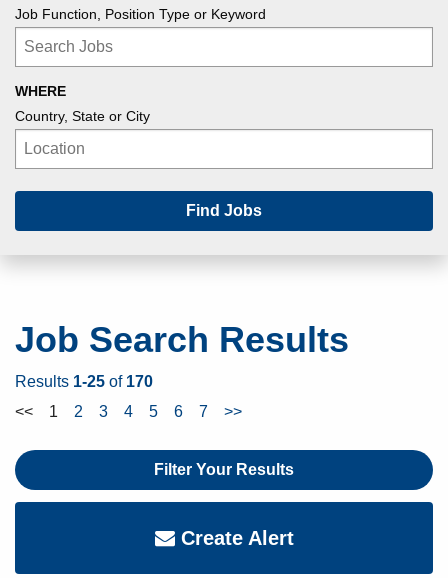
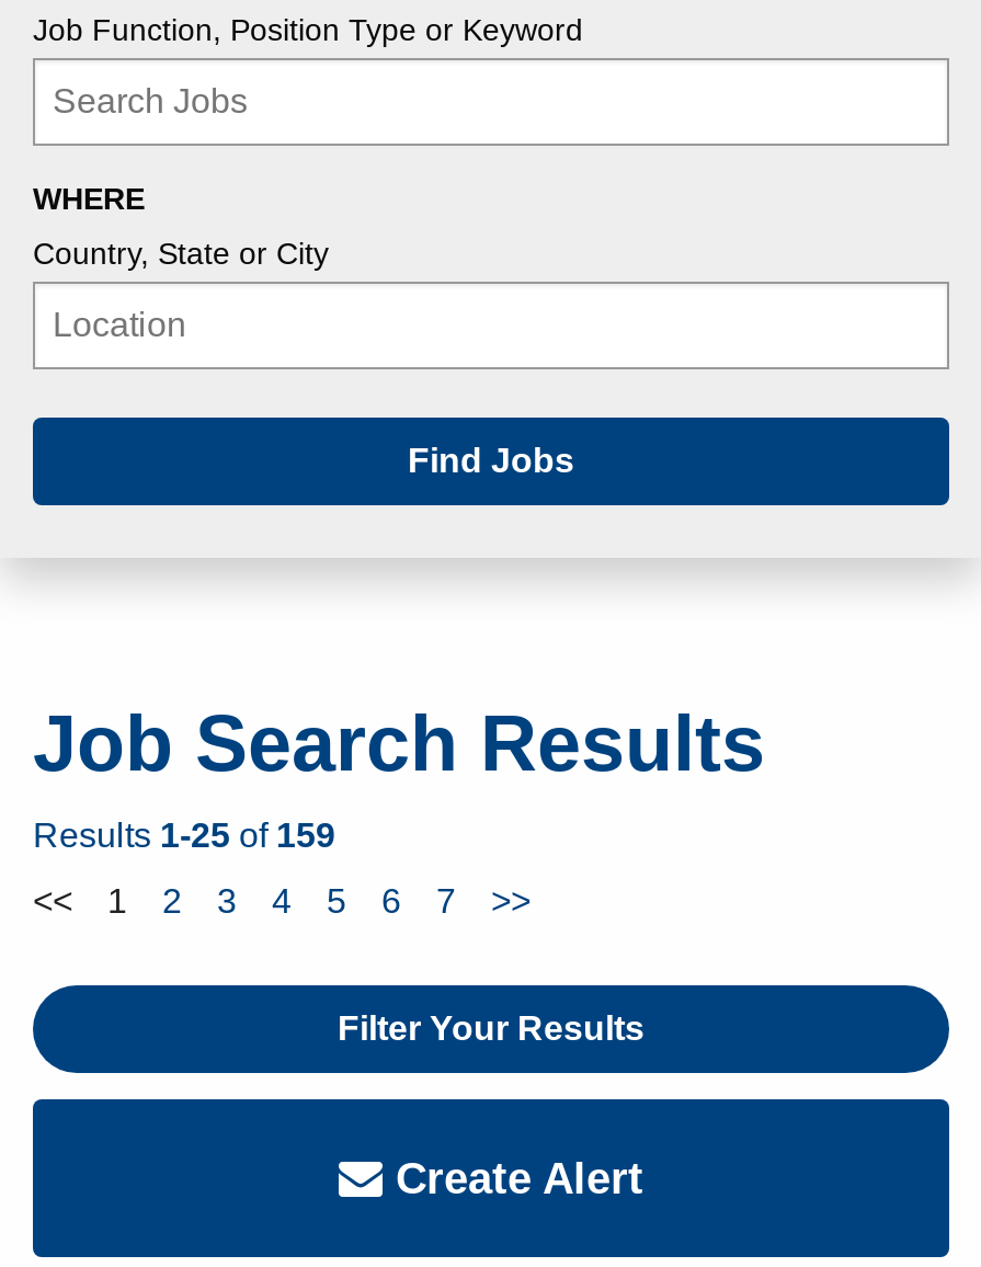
[15,373,153,390] Results 1-25 of 170 -> [33,817,335,854] Results 1-25 of 159

